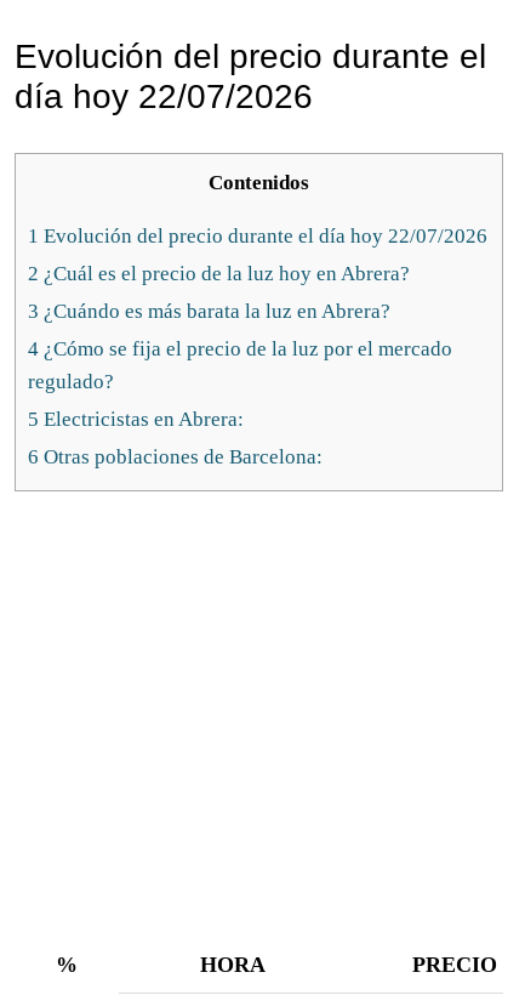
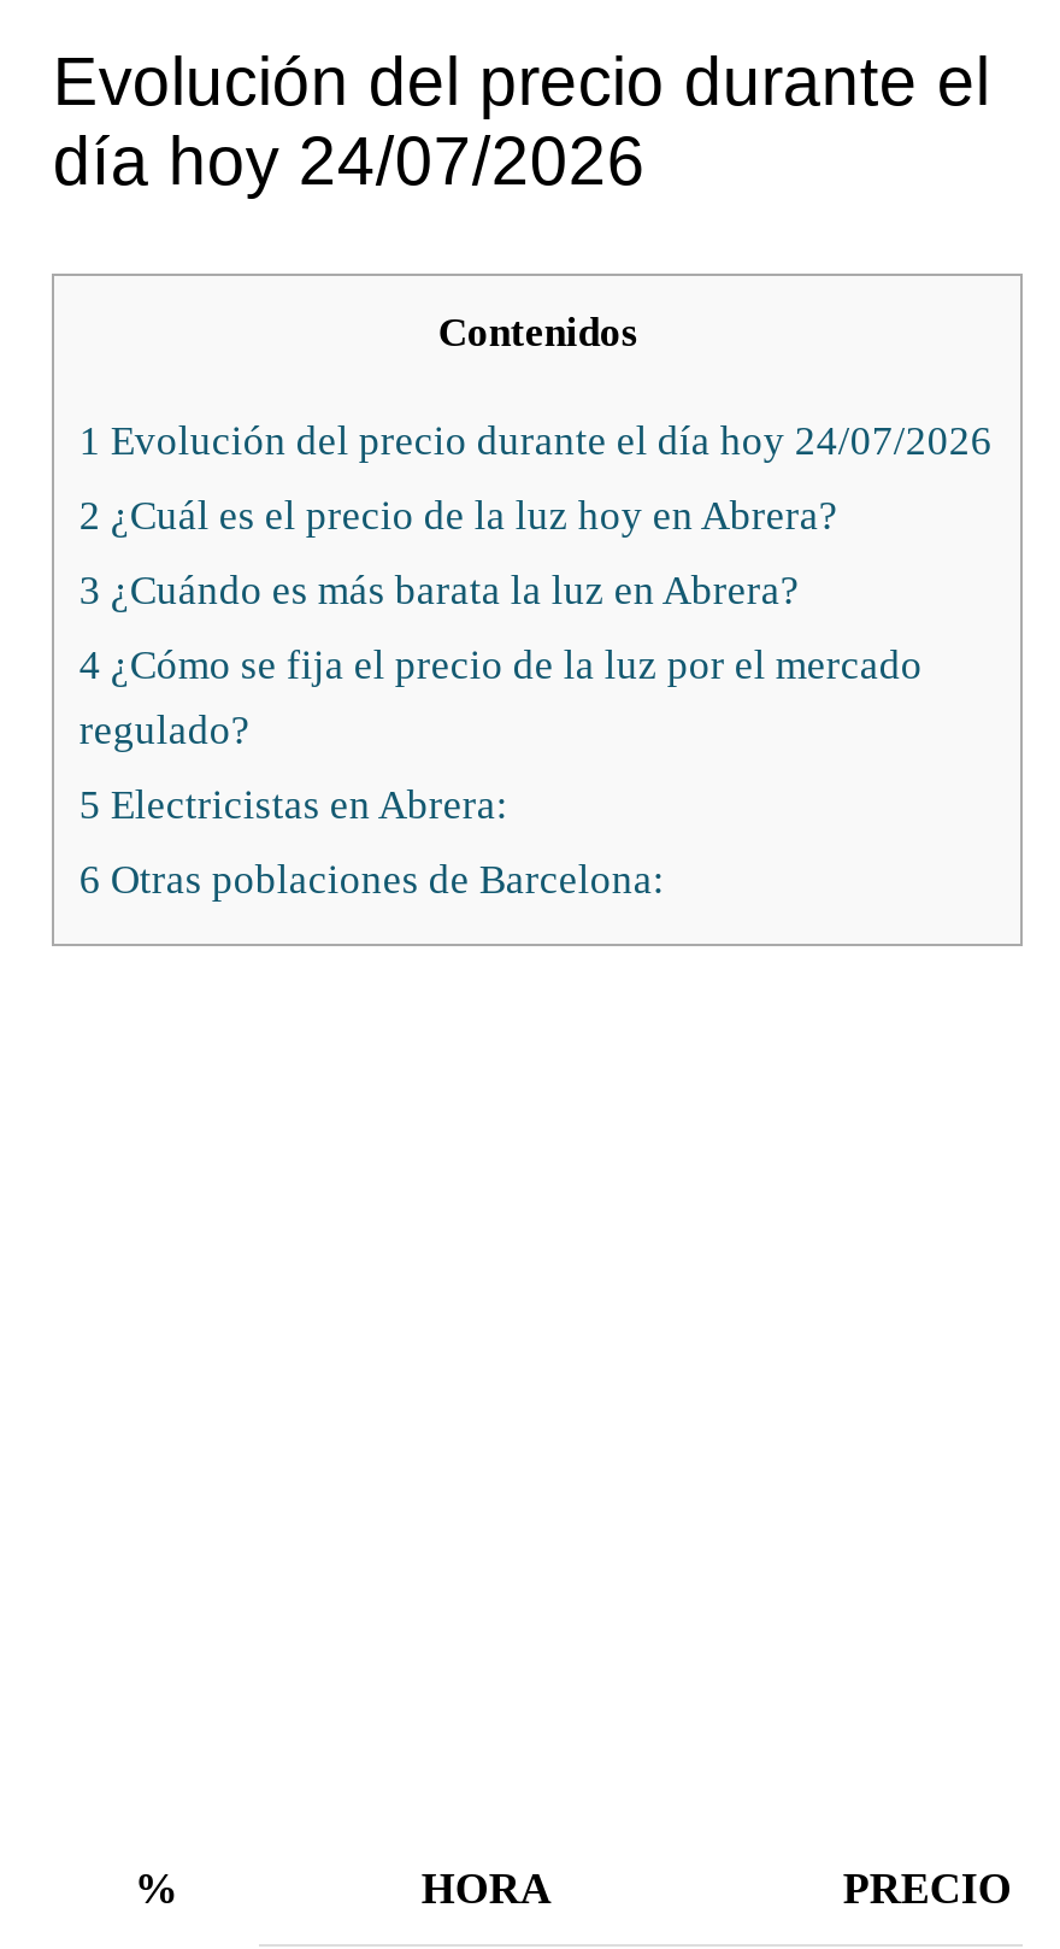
[15,77,313,115] día hoy 22/07/2026 -> [53,125,645,200] día hoy 24/07/2026
[28,224,488,247] 1 Evolución del precio durante el día hoy 22/07/2026 -> [79,417,992,463] 1 Evolución del precio durante el día hoy 24/07/2026

